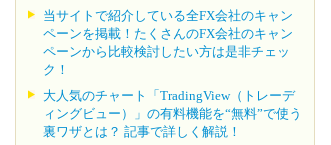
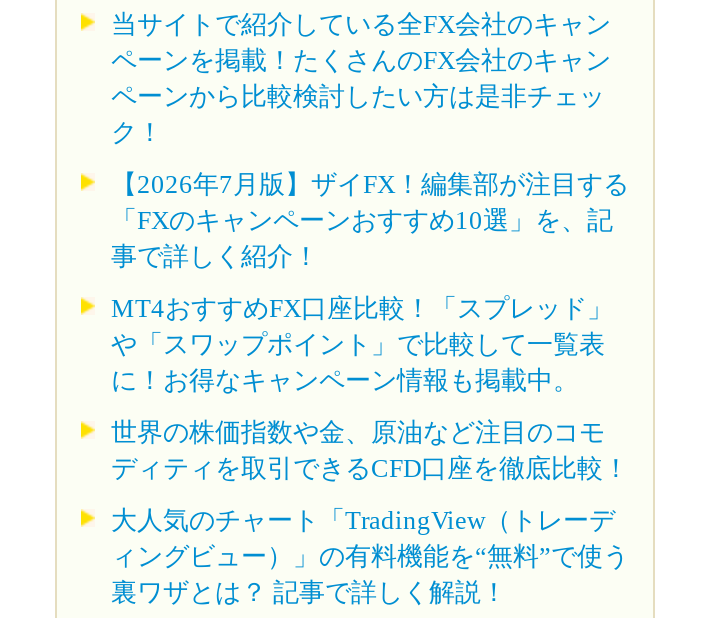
none -> [111,169,629,483] 【2026年7月版】ザイFX！編集部が注目する | 「FXのキャンペーンおすすめ10選」を、記 | 事で詳しく紹介！ | MT4おすすめFX口座比較！「スプレッド」 | や「スワップポイント」で比較して一覧表 | に！お得なキャンペーン情報も掲載中。 | 世界の株価指数や金、原油など注目のコモ | ディティを取引できるCFD口座を徹底比較！

